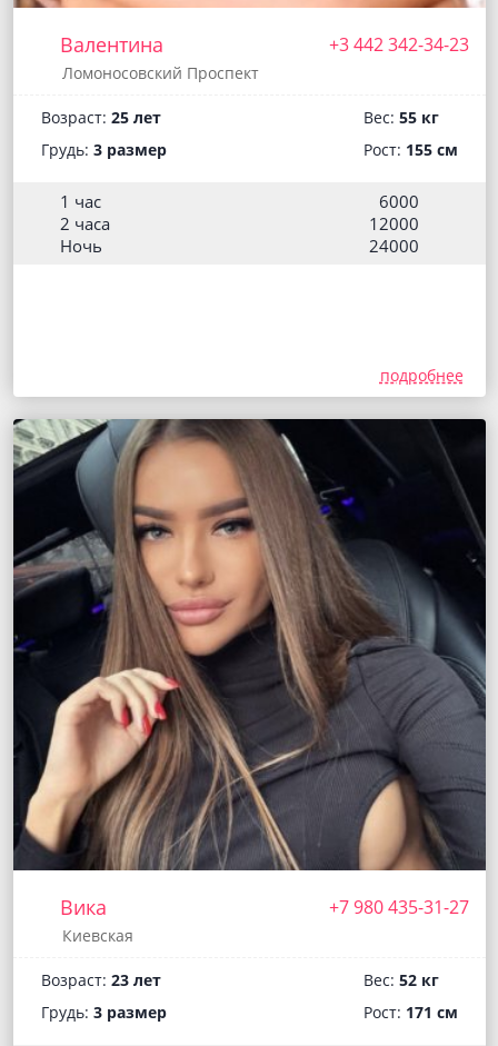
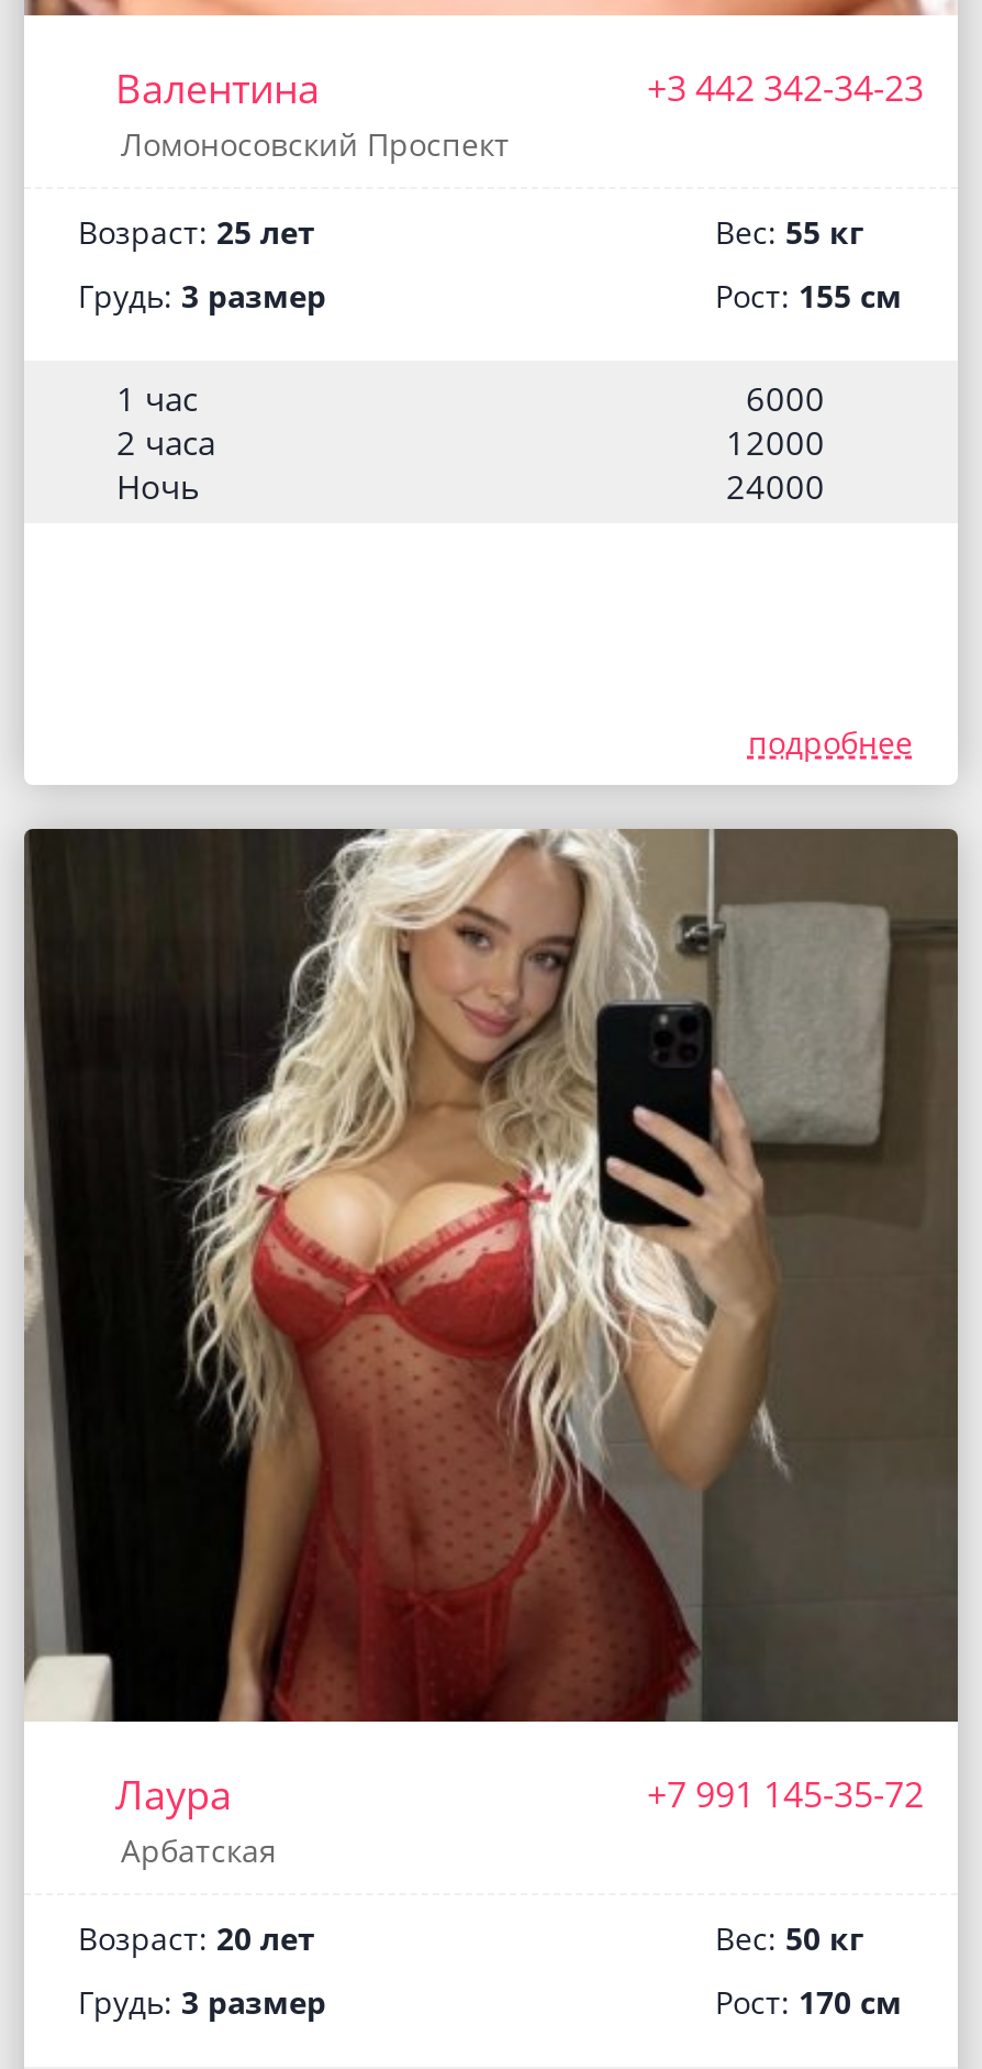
[12,418,486,946] [image] | Вика | +7 980 435-31-27 | Киевская -> [22,827,958,1872] [image] | Лаура | +7 991 145-35-72 | Арбатская
[41,970,161,991] Возраст: 23 лет -> [78,1918,315,1960] Возраст: 20 лет
[363,970,439,991] Вес: 52 кг -> [715,1918,864,1960] Вес: 50 кг
[363,1002,457,1023] Рост: 171 см -> [715,1981,902,2023] Рост: 170 см

